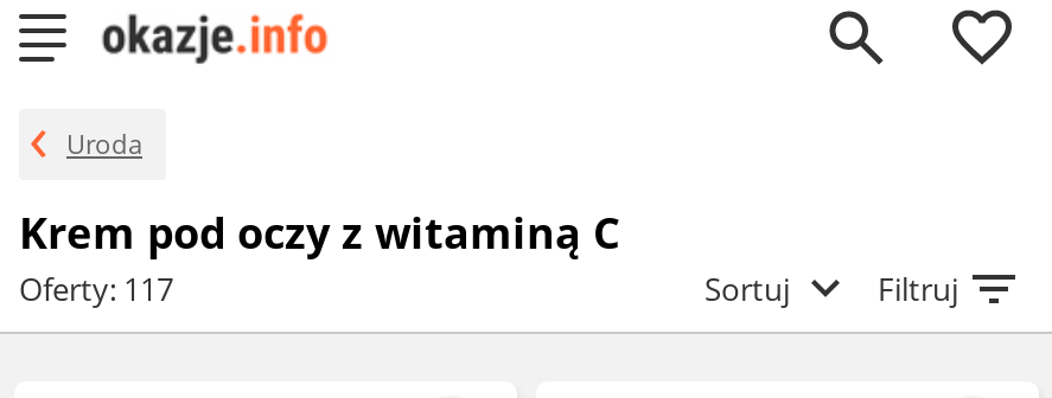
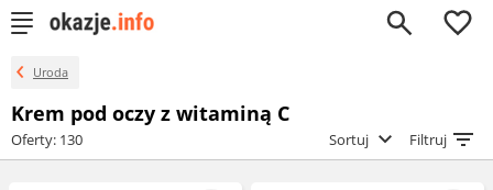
[19,268,173,310] Oferty: 117 -> [11,130,83,149] Oferty: 130

